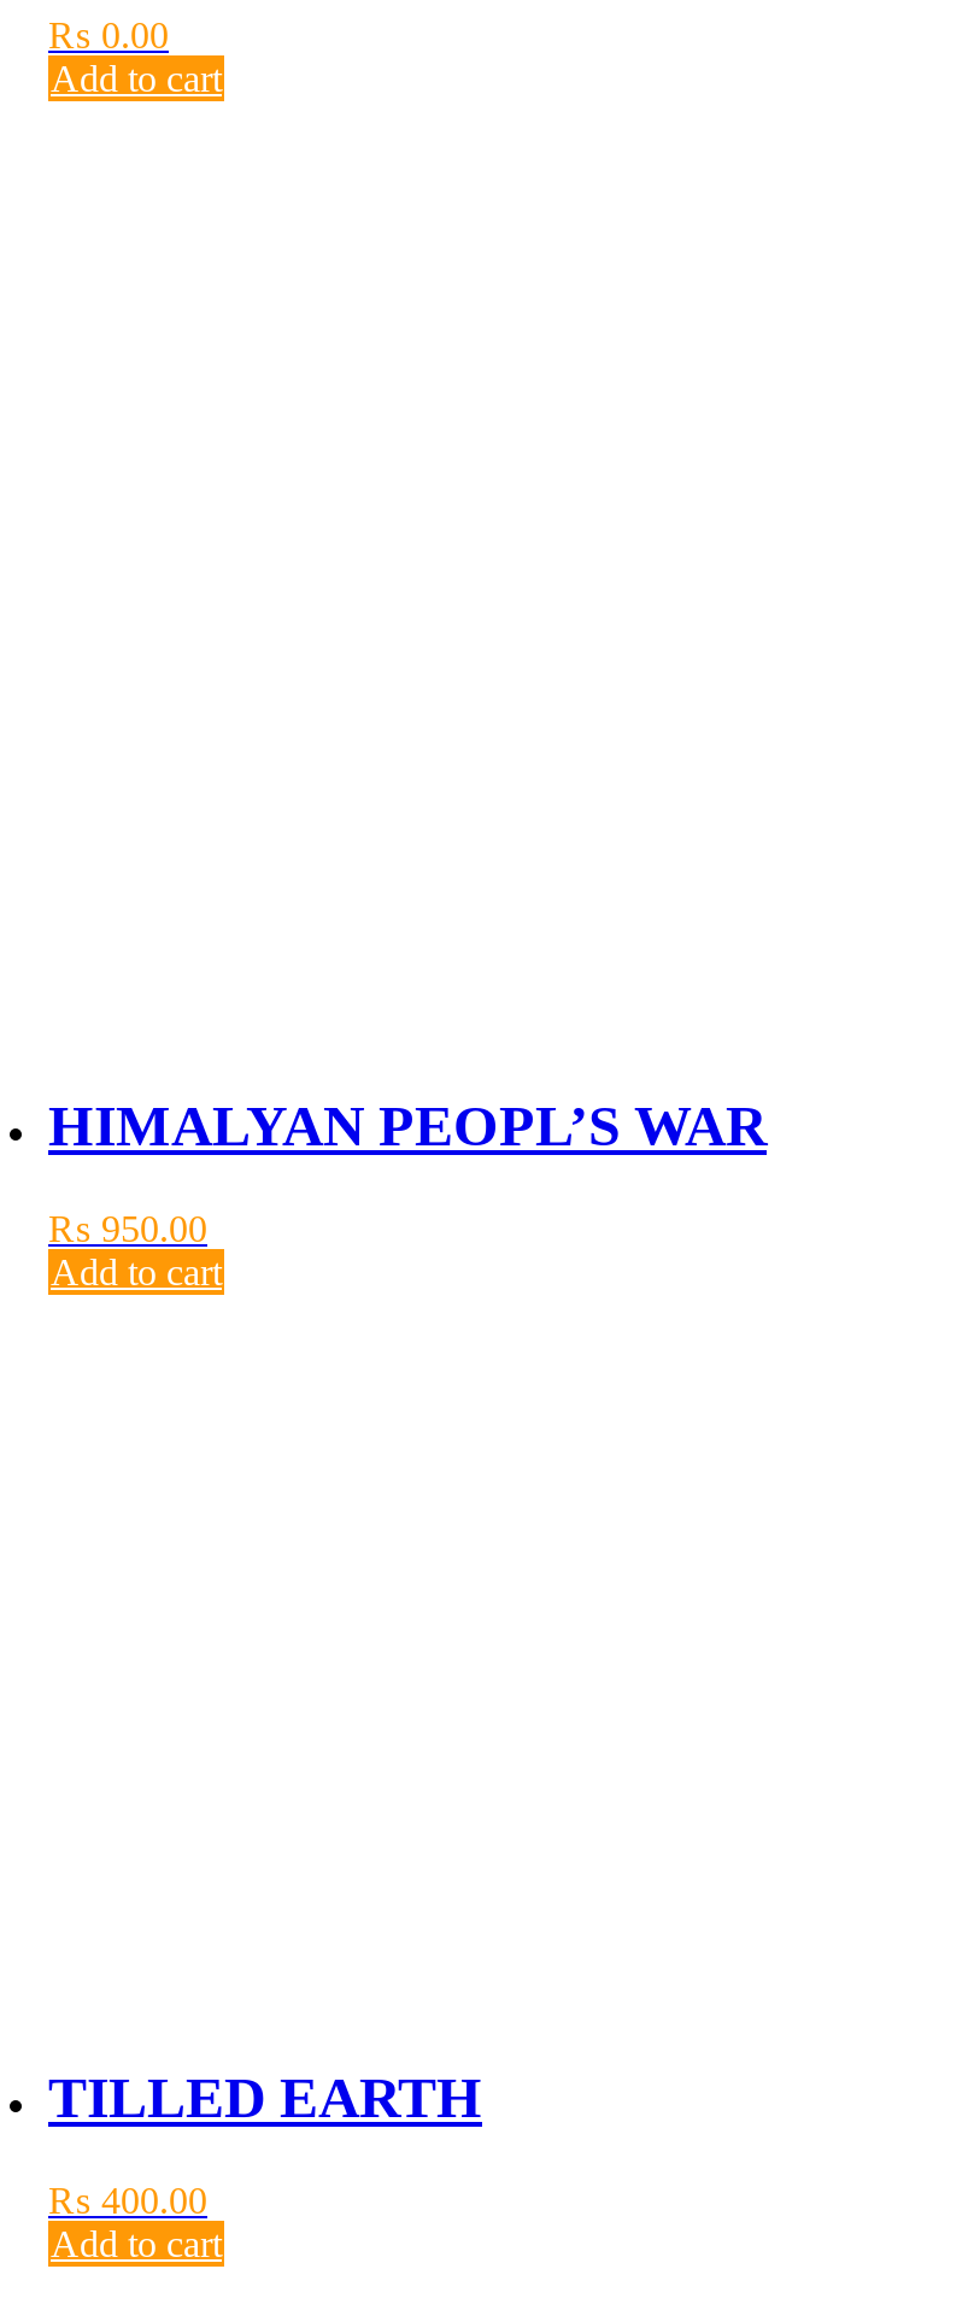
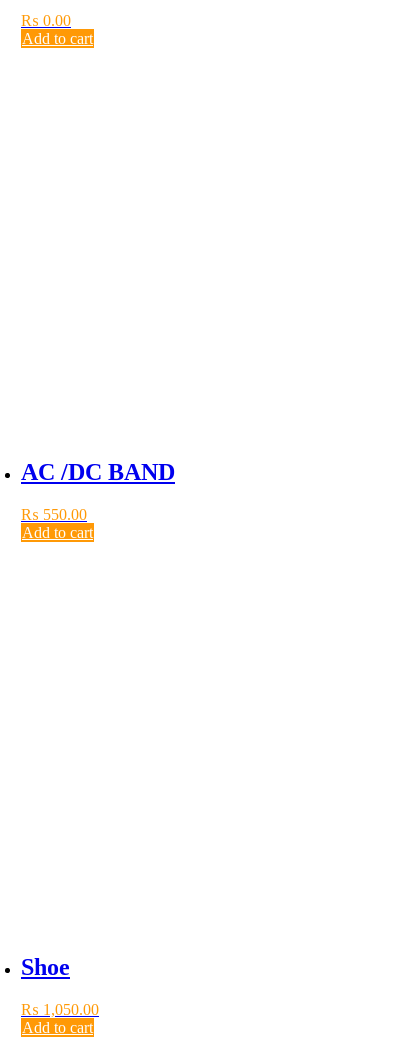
[48,1094,767,1157] HIMALYAN PEOPL’S WAR -> [21,459,175,485] AC /DC BAND
[48,1208,207,1249] ₨ 950.00 -> [21,506,87,523] ₨ 550.00
[48,2066,482,2128] TILLED EARTH -> [21,954,70,980] Shoe
[48,2179,207,2220] ₨ 400.00 -> [21,1001,99,1018] ₨ 1,050.00

